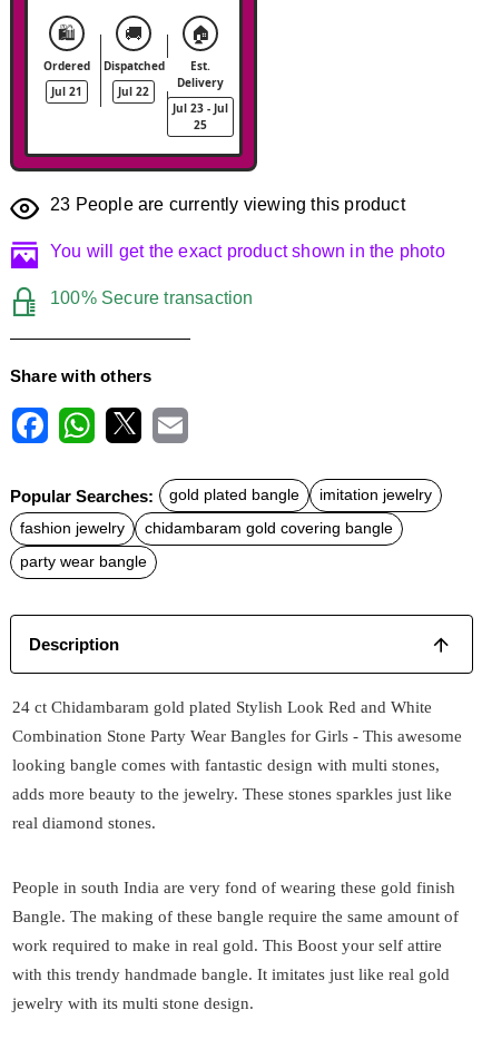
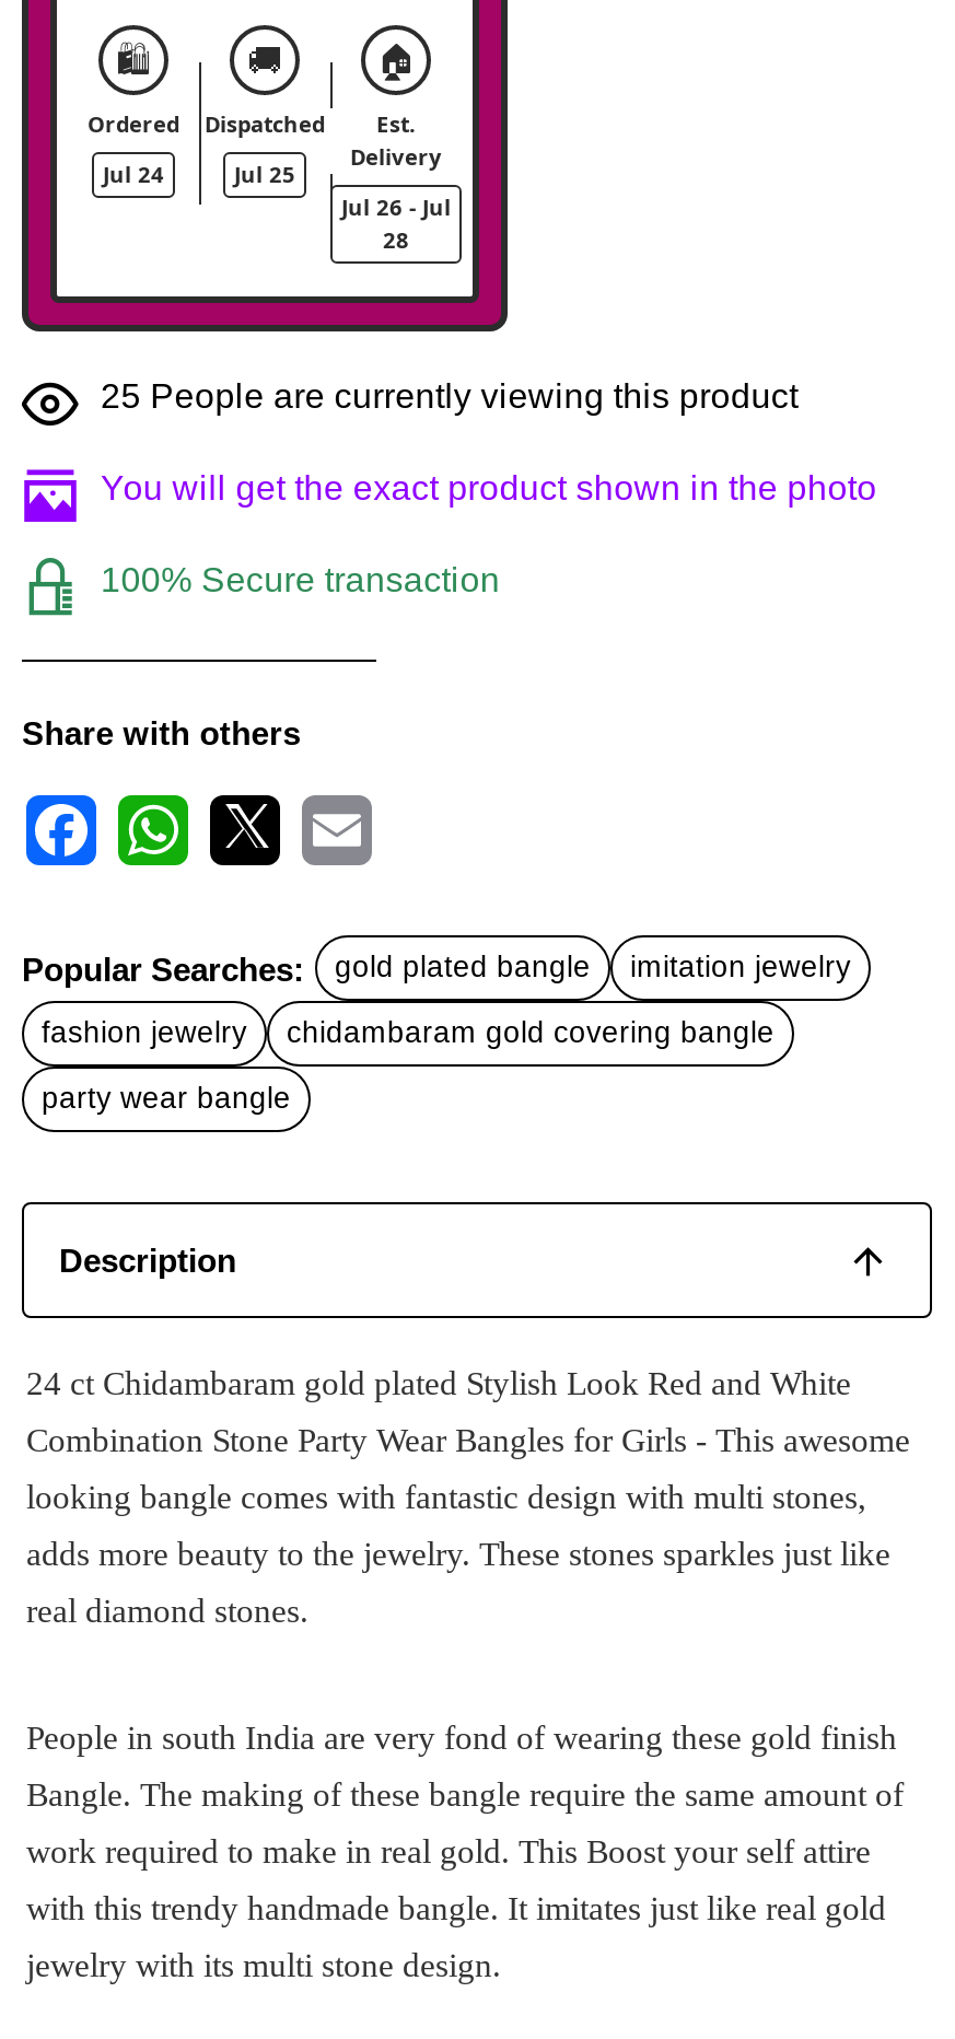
[51,84,82,100] Jul 21 -> [103,159,164,190] Jul 24
[118,84,149,100] Jul 22 -> [234,159,295,190] Jul 25
[173,101,228,116] Jul 23 - Jul -> [341,192,451,223] Jul 26 - Jul
[194,117,207,133] 25 -> [383,225,409,256] 28
[50,195,405,214] 23 People are currently viewing this product -> [101,378,798,415] 25 People are currently viewing this product

